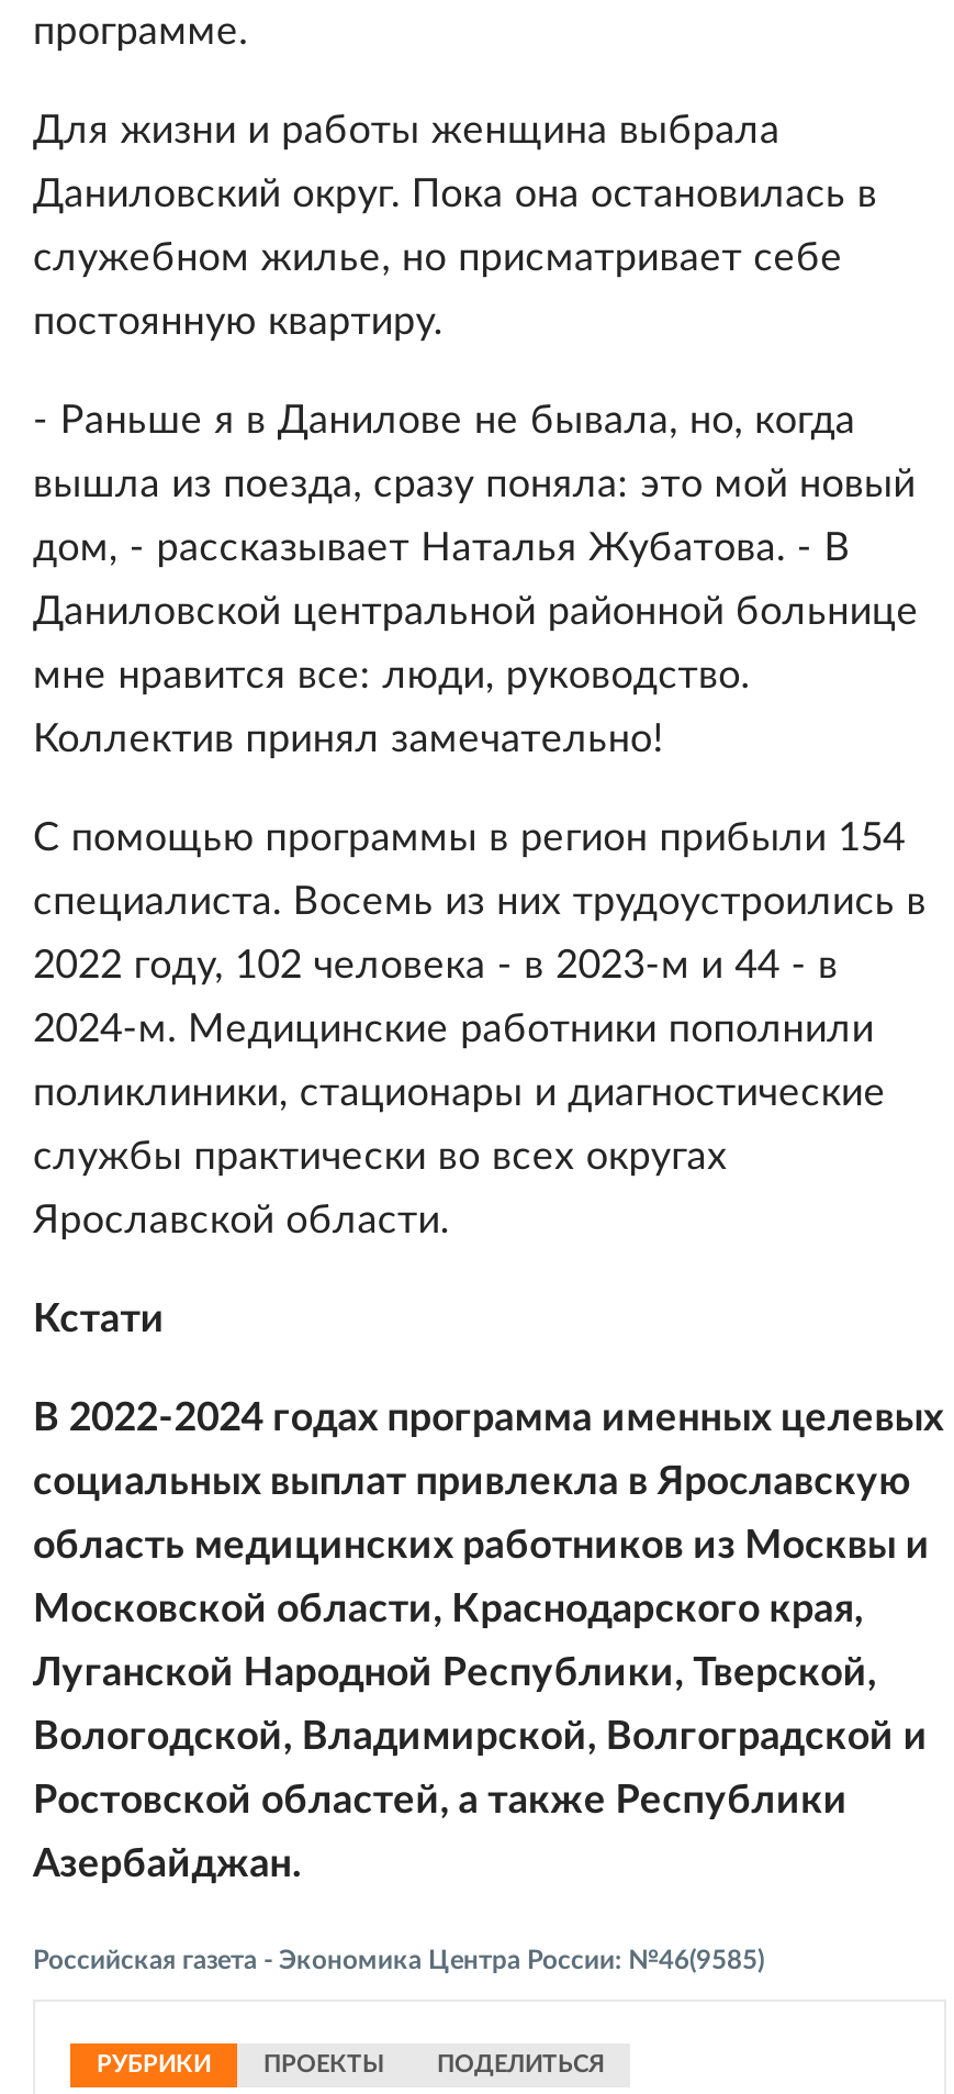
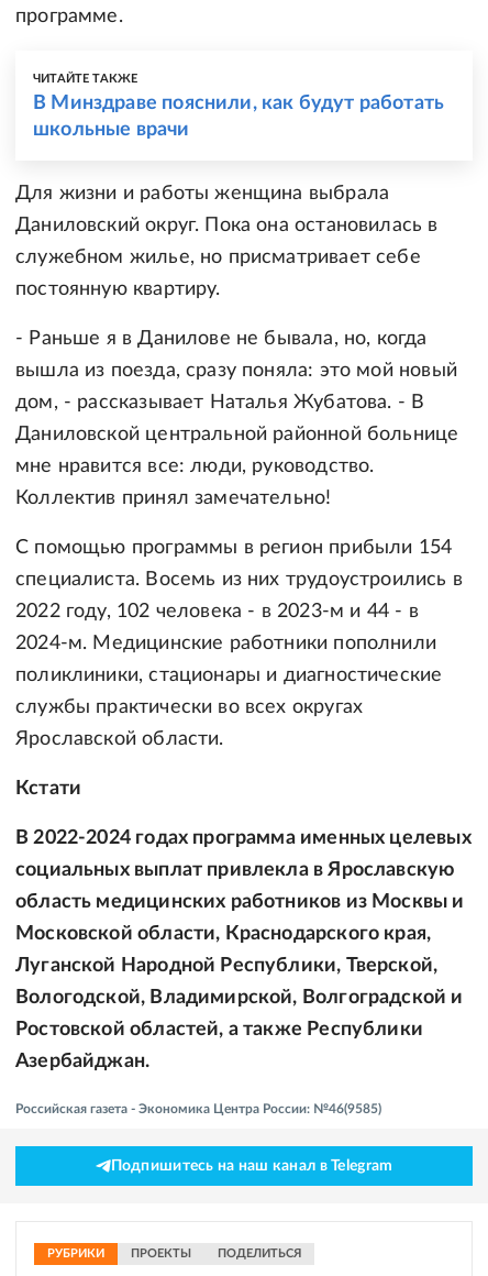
none -> [33,73,444,140] ЧИТАЙТЕ ТАКЖЕ | В Минздраве пояснили, как будут работать | школьные врачи
none -> [111,1158,393,1174] Подпишитесь на наш канал в Telegram

